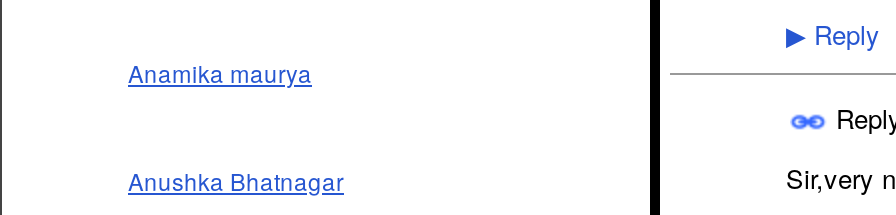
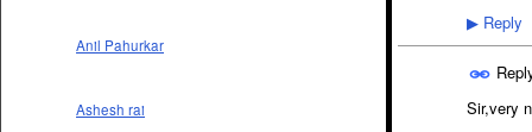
[128,57,312,89] Anamika maurya -> [76,36,164,55] Anil Pahurkar
[128,165,344,197] Anushka Bhatnagar -> [76,100,145,119] Ashesh rai

